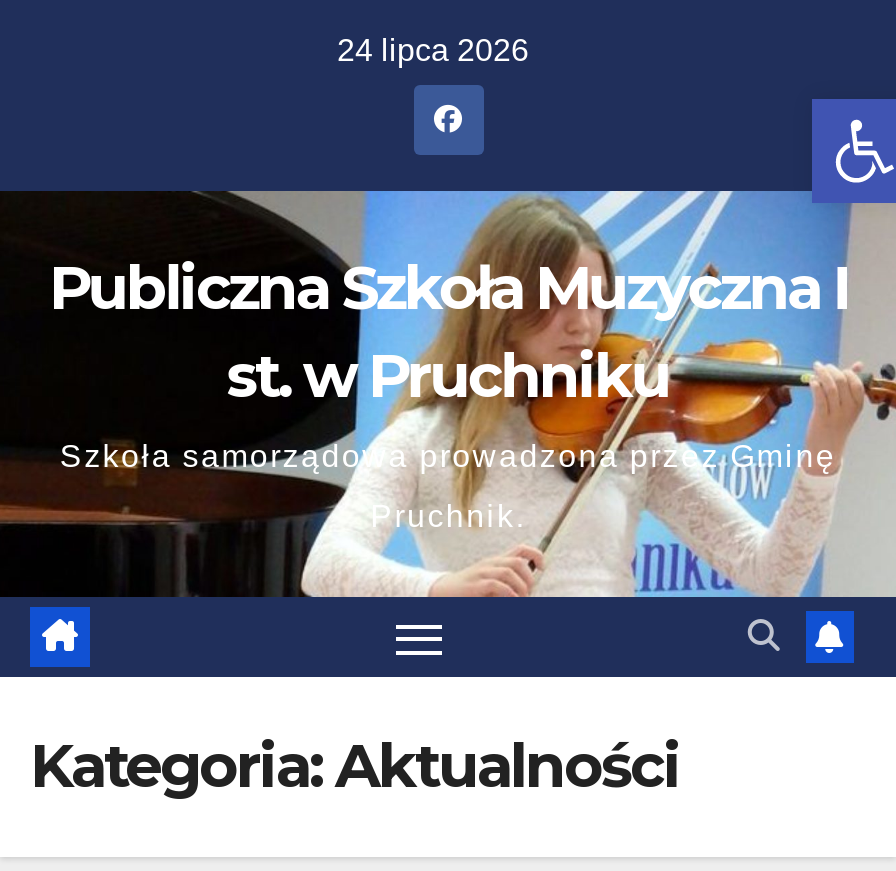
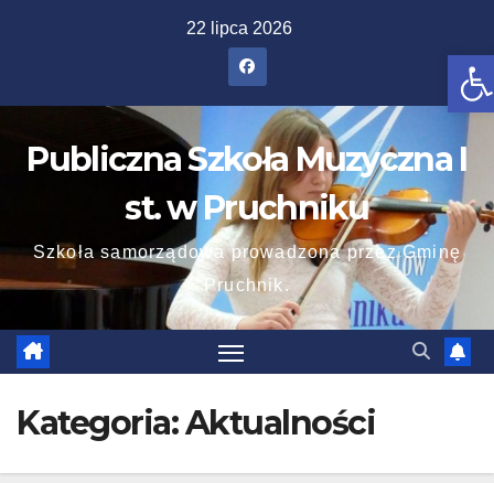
[337,33,529,67] 24 lipca 2026 -> [186,19,292,37] 22 lipca 2026

